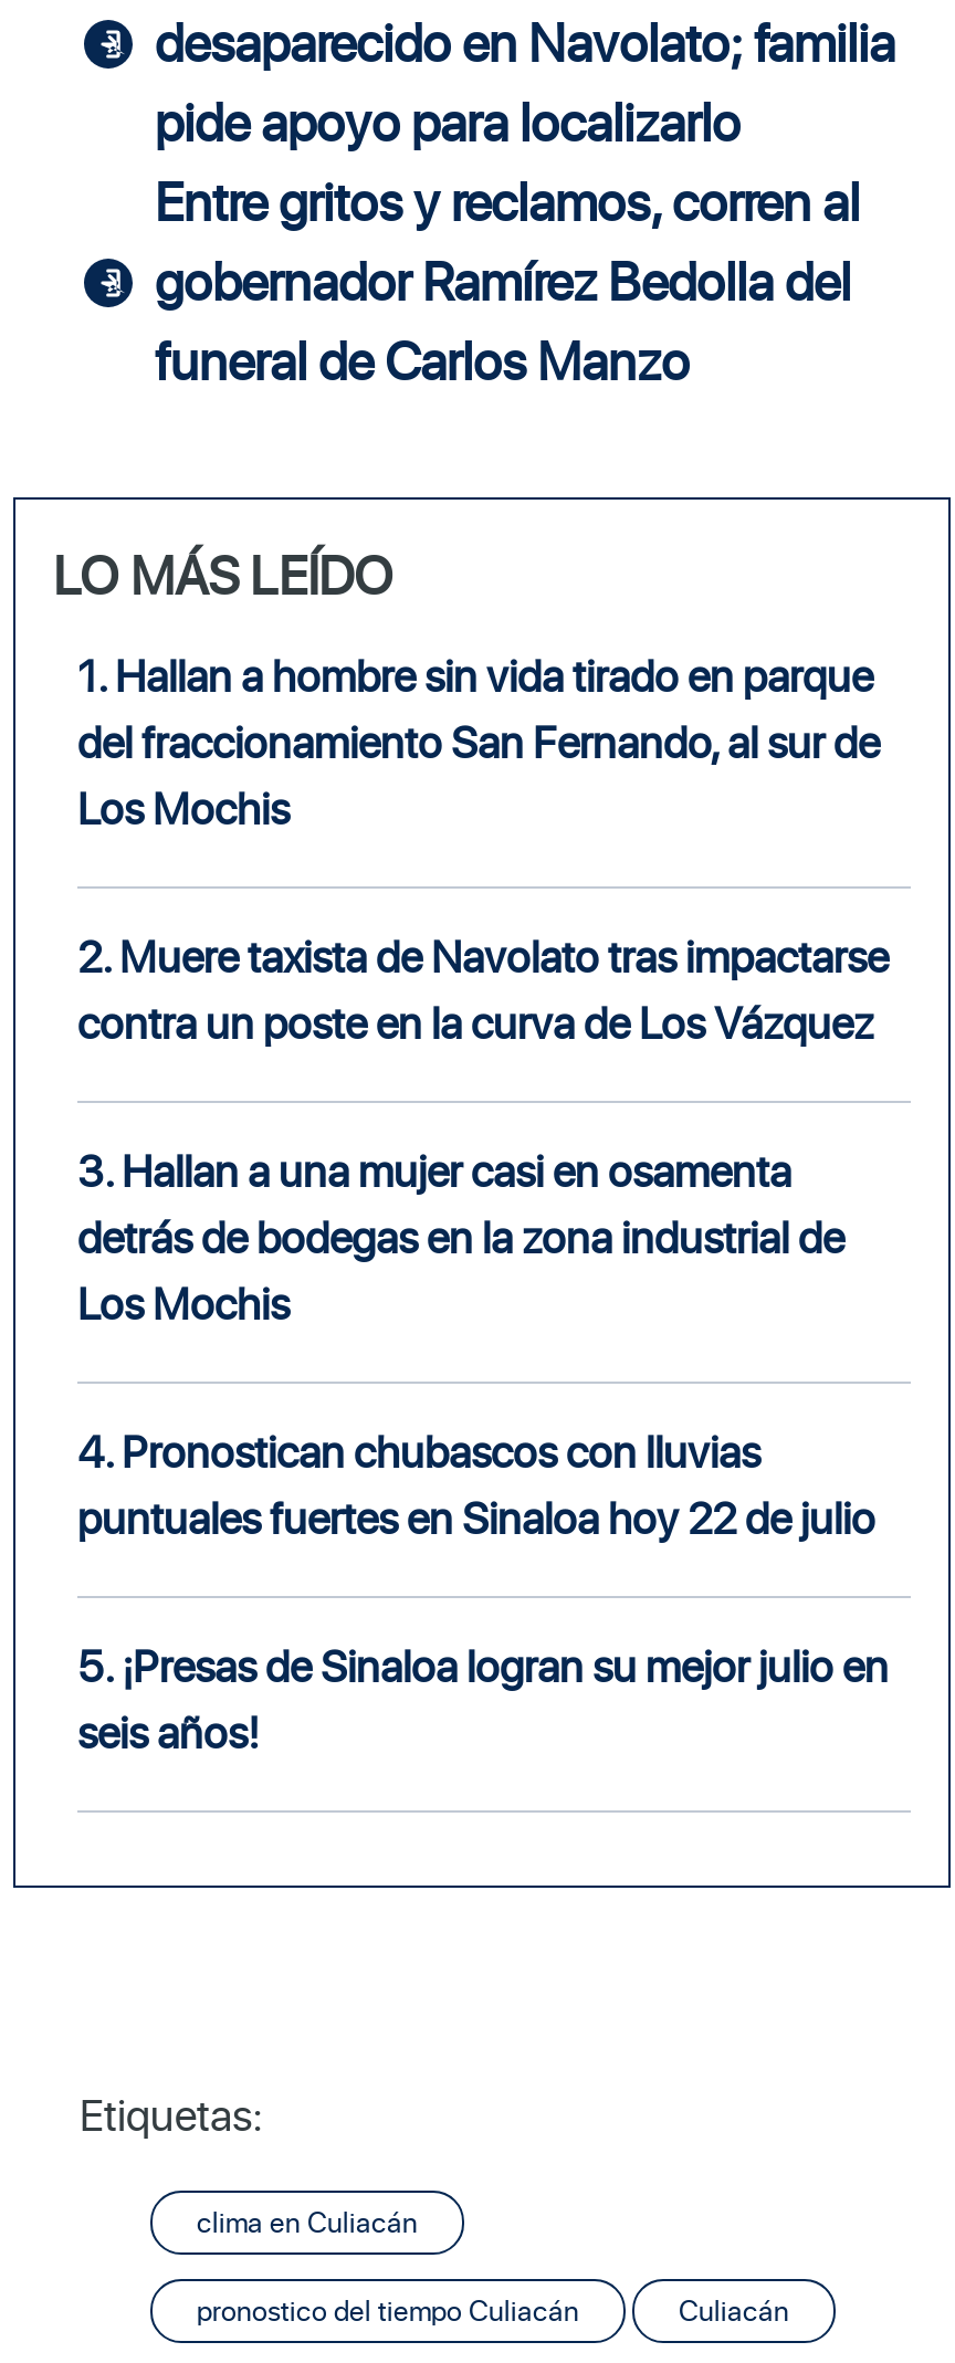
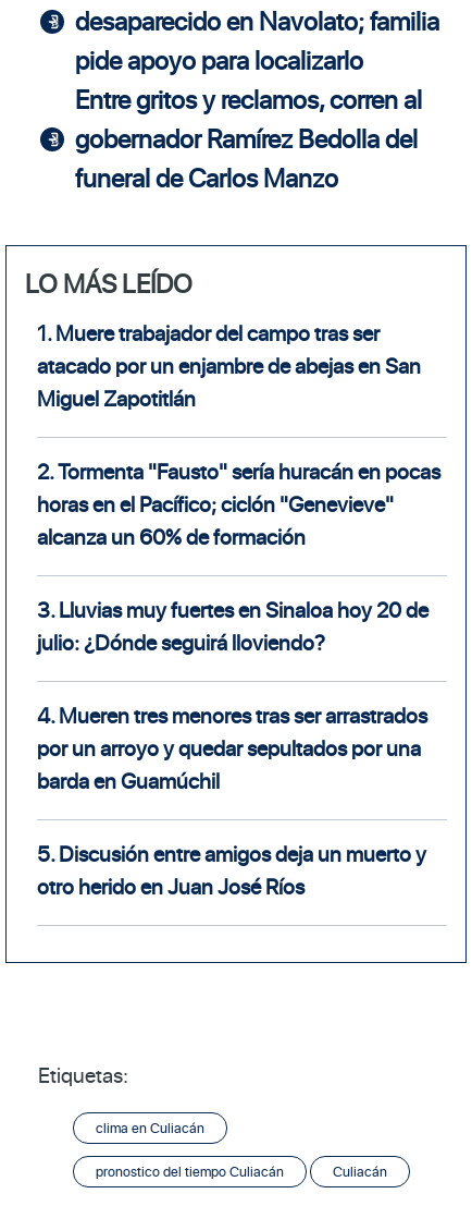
[77,649,880,835] 1. Hallan a hombre sin vida tirado en parque | del fraccionamiento San Fernando, al sur de | Los Mochis -> [37,320,421,412] 1. Muere trabajador del campo tras ser | atacado por un enjambre de abejas en San | Miguel Zapotitlán
[77,930,889,1050] 2. Muere taxista de Navolato tras impactarse | contra un poste en la curva de Los Vázquez -> [37,458,440,550] 2.Tormenta "Fausto" sería huracán en pocas | horas en el Pacífico; ciclón "Genevieve" | alcanza un 60% de formación
[77,1145,844,1330] 3. Hallan a una mujer casi en osamenta | detrás de bodegas en la zona industrial de | Los Mochis -> [37,597,428,656] 3.Lluvias muy fuertes en Sinaloa hoy 20 de | julio: ¿Dónde seguirá lloviendo?
[77,1425,875,1545] 4. Pronostican chubascos con lluvias | puntuales fuertes en Sinaloa hoy 22 de julio -> [37,702,427,794] 4.Mueren tres menores tras ser arrastrados | por un arroyo y quedar sepultados por una | barda en Guamúchil
[77,1640,889,1759] 5. ¡Presas de Sinaloa logran su mejor julio en | seis años! -> [37,841,426,900] 5. Discusión entre amigos deja un muerto y | otro herido en Juan José Ríos

